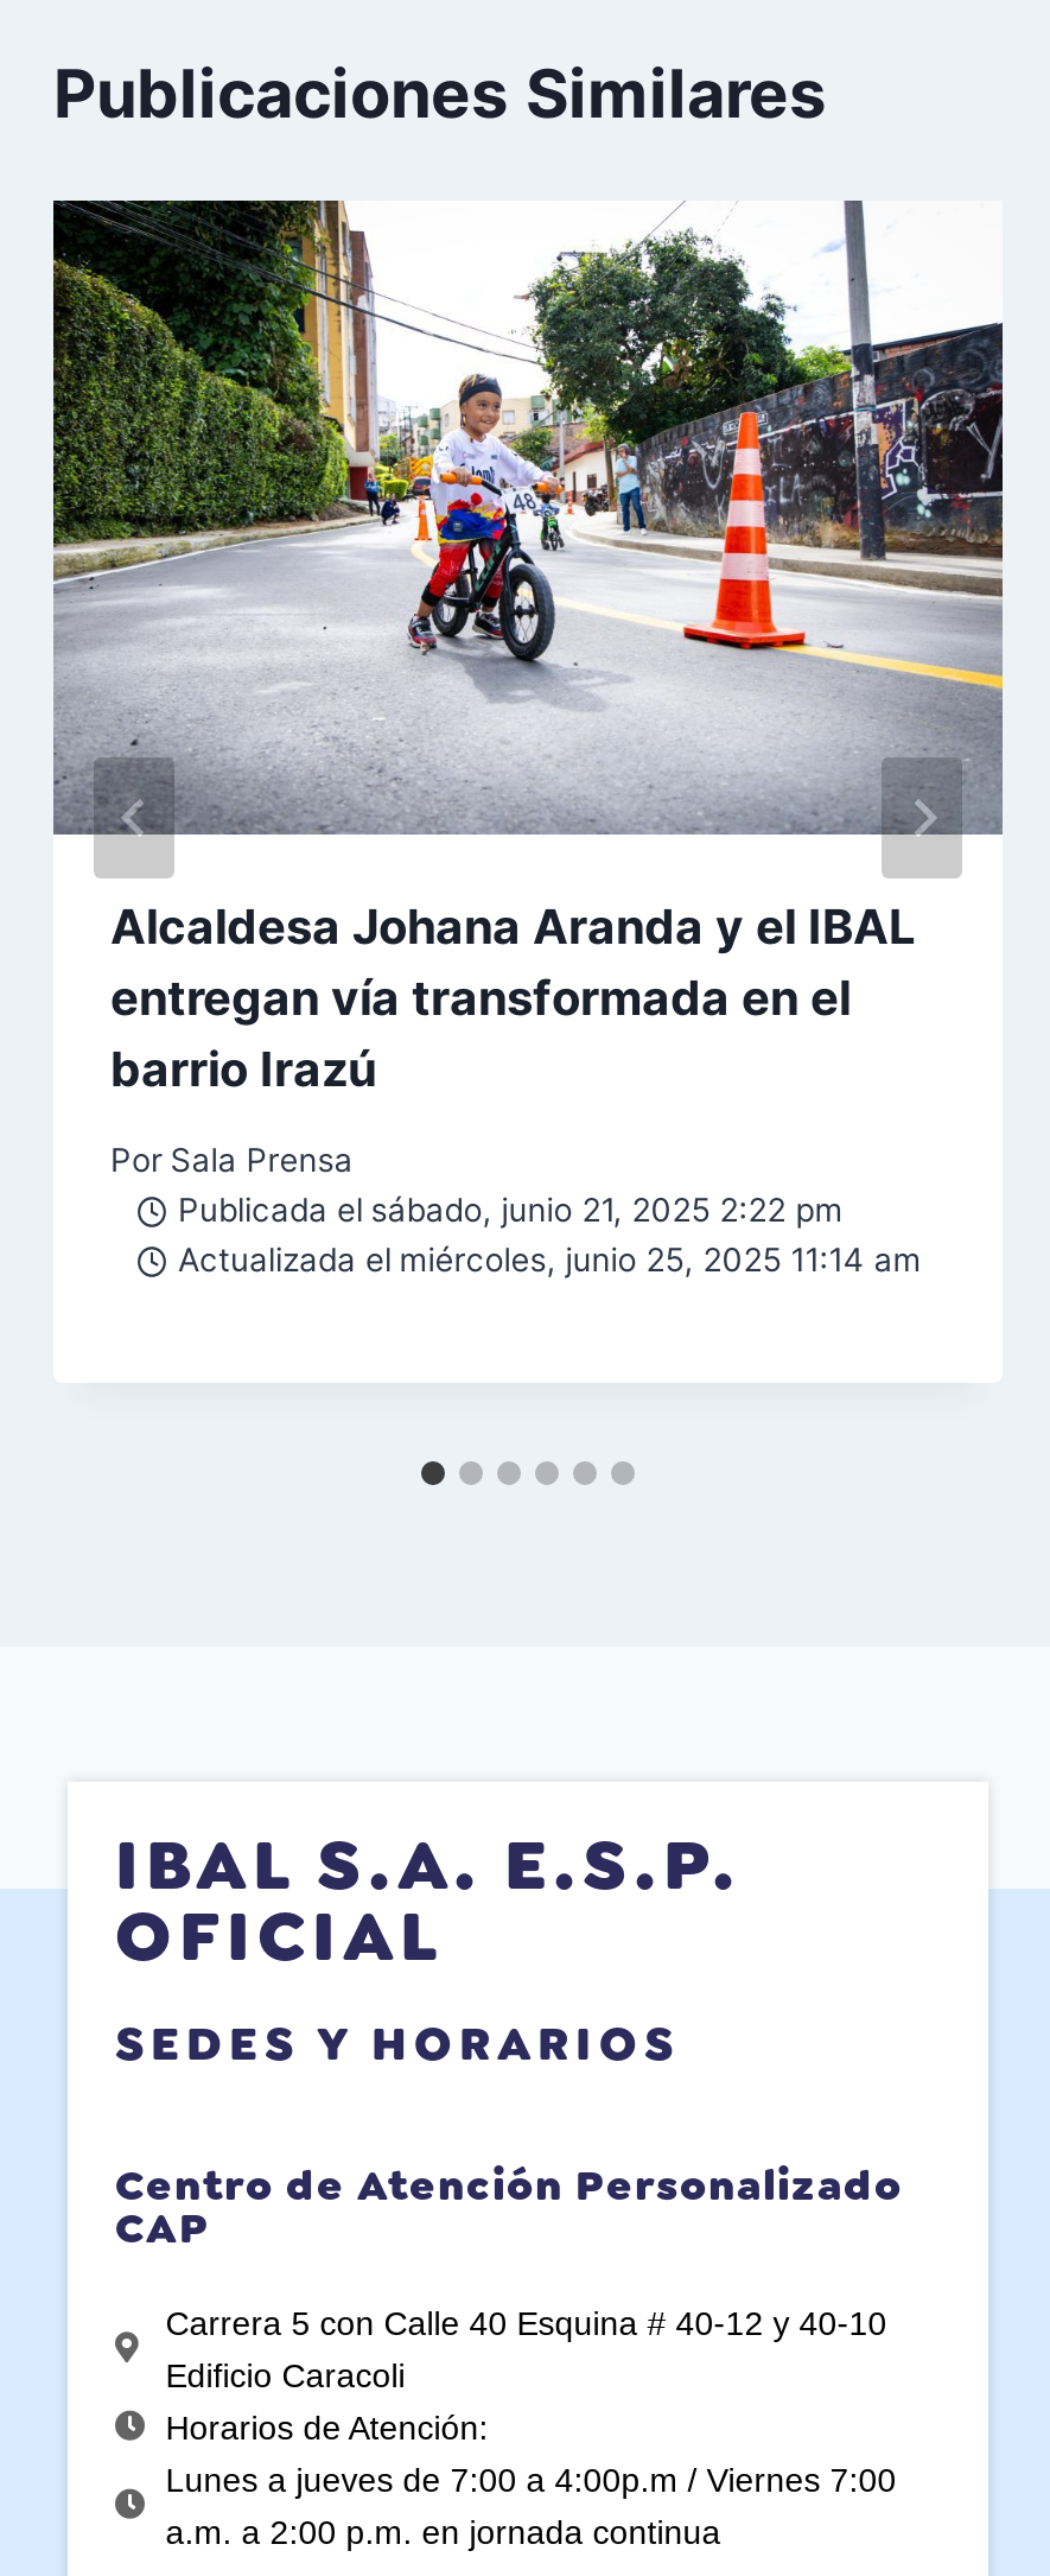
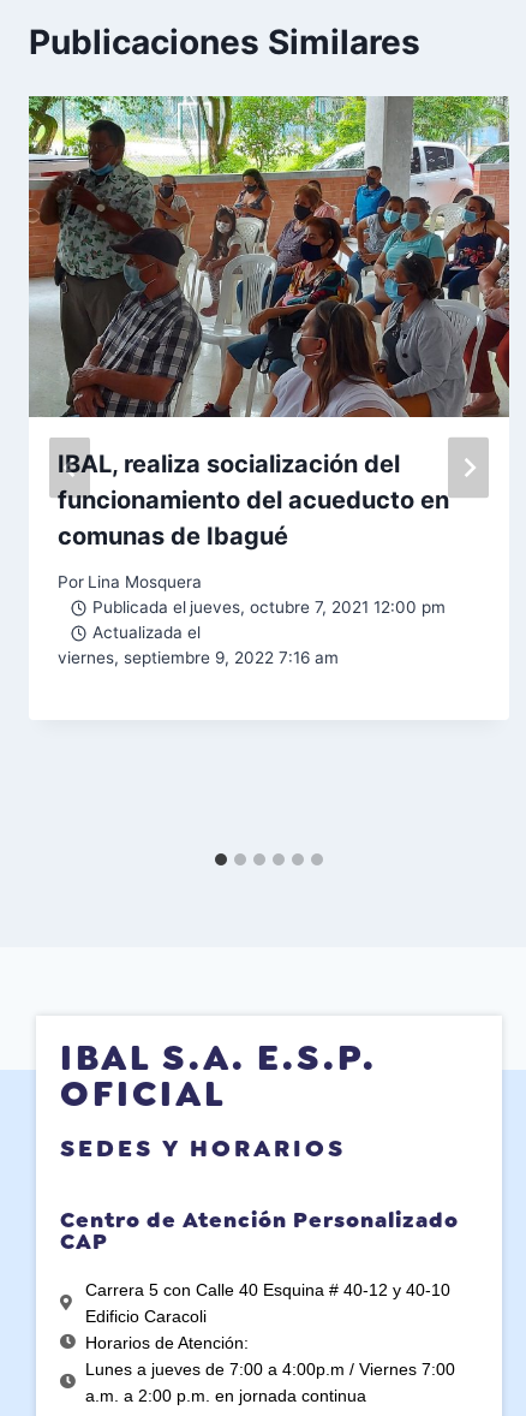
[51,198,1005,1097] [image] | Alcaldesa Johana Aranda y el IBAL | entregan vía transformada en el | barrio Irazú -> [28,95,510,550] [image] | IBAL, realiza socialización del | funcionamiento del acueducto en | comunas de Ibagué
[110,1142,921,1279] Por Sala Prensa | Publicada el sábado, junio 21, 2025 2:22 pm | Actualizada el miércoles, junio 25, 2025 11:14 am -> [58,573,445,667] Por Lina Mosquera | Publicada el jueves, octubre 7, 2021 12:00 pm | Actualizada el | viernes, septiembre 9, 2022 7:16 am

